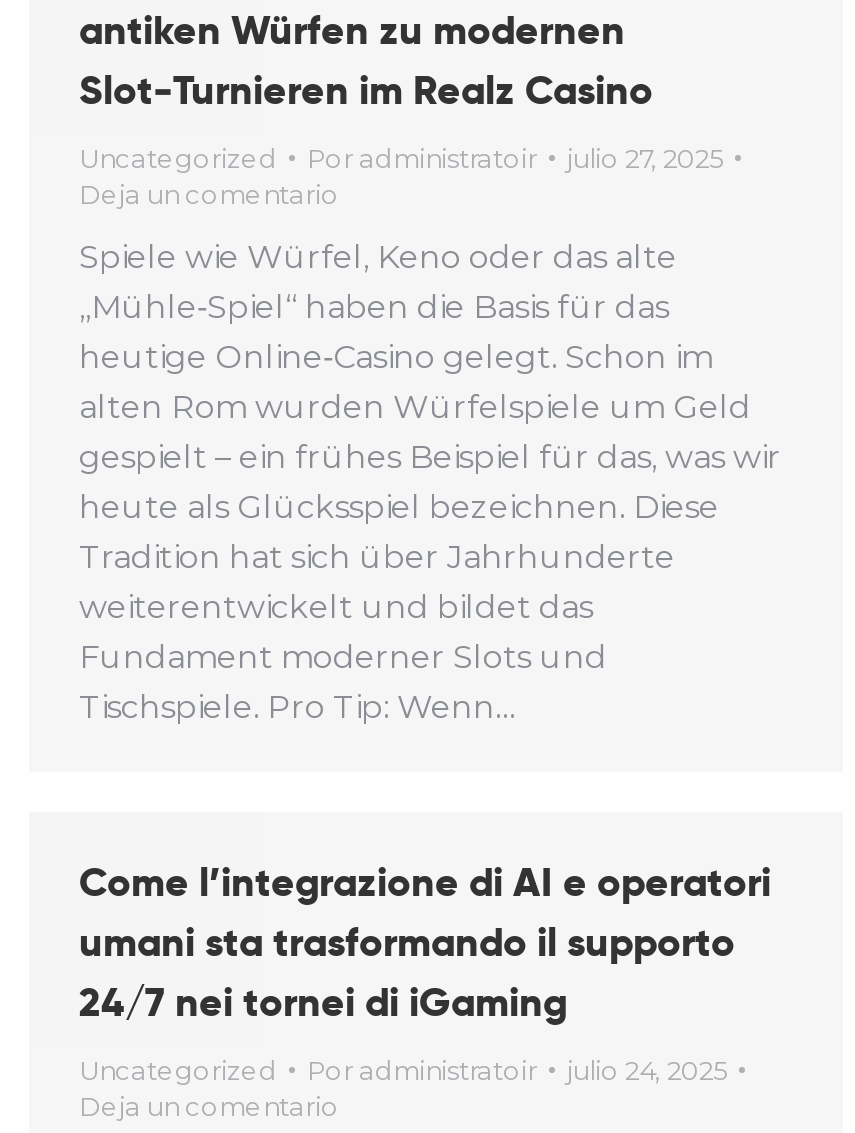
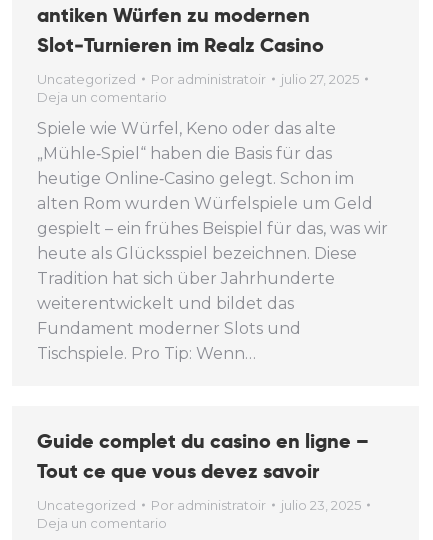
[79,856,771,1028] Come l’integrazione di AI e operatori | umani sta trasformando il supporto | 24/7 nei tornei di iGaming -> [37,428,369,484] Guide complet du casino en ligne – | Tout ce que vous devez savoir
[79,1054,727,1086] Uncategorized Por administratoir julio 24, 2025 -> [37,497,361,513] Uncategorized Por administratoir julio 23, 2025

